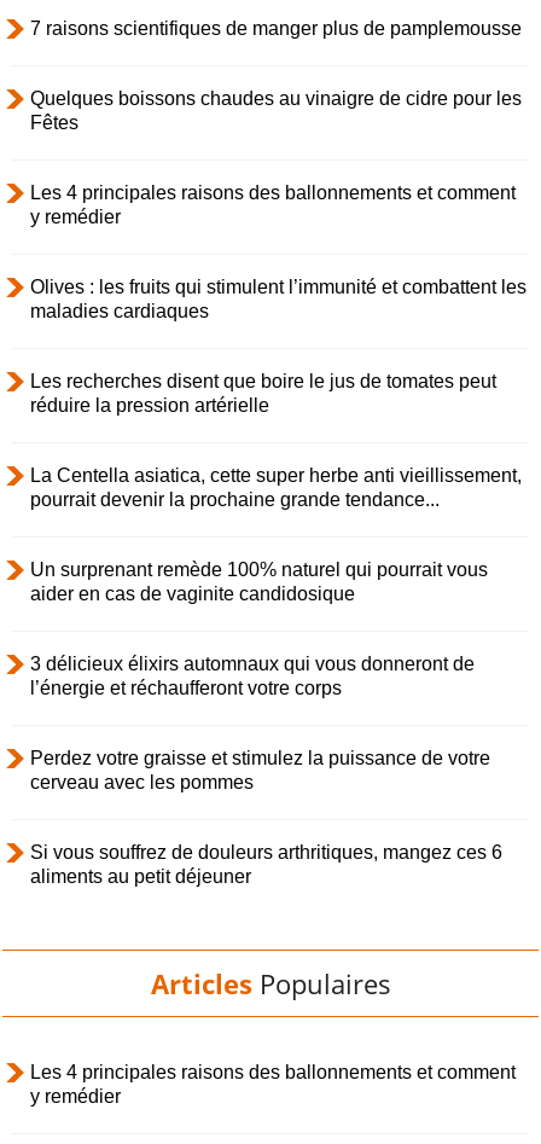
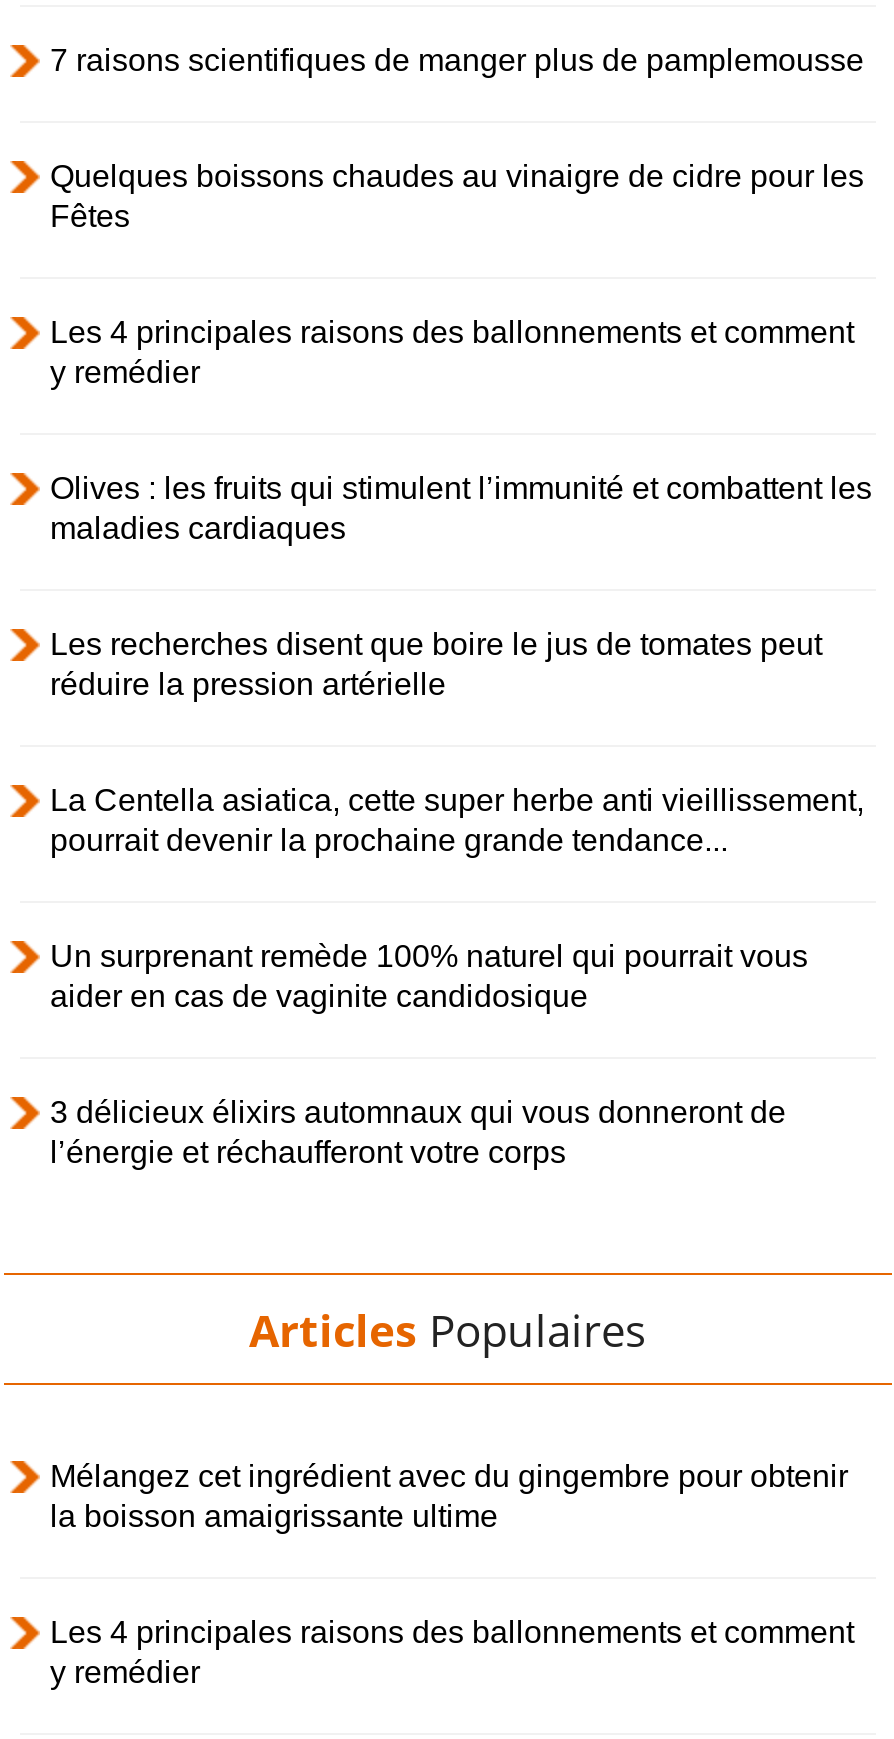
[30,747,502,886] Perdez votre graisse et stimulez la puissance de votre | cerveau avec les pommes | Si vous souffrez de douleurs arthritiques, mangez ces 6 | aliments au petit déjeuner -> none
moved [150,965,391,1001] -> [249,1298,647,1358]: Articles Populaires
none -> [50,1458,848,1532] Mélangez cet ingrédient avec du gingembre pour obtenir | la boisson amaigrissante ultime

